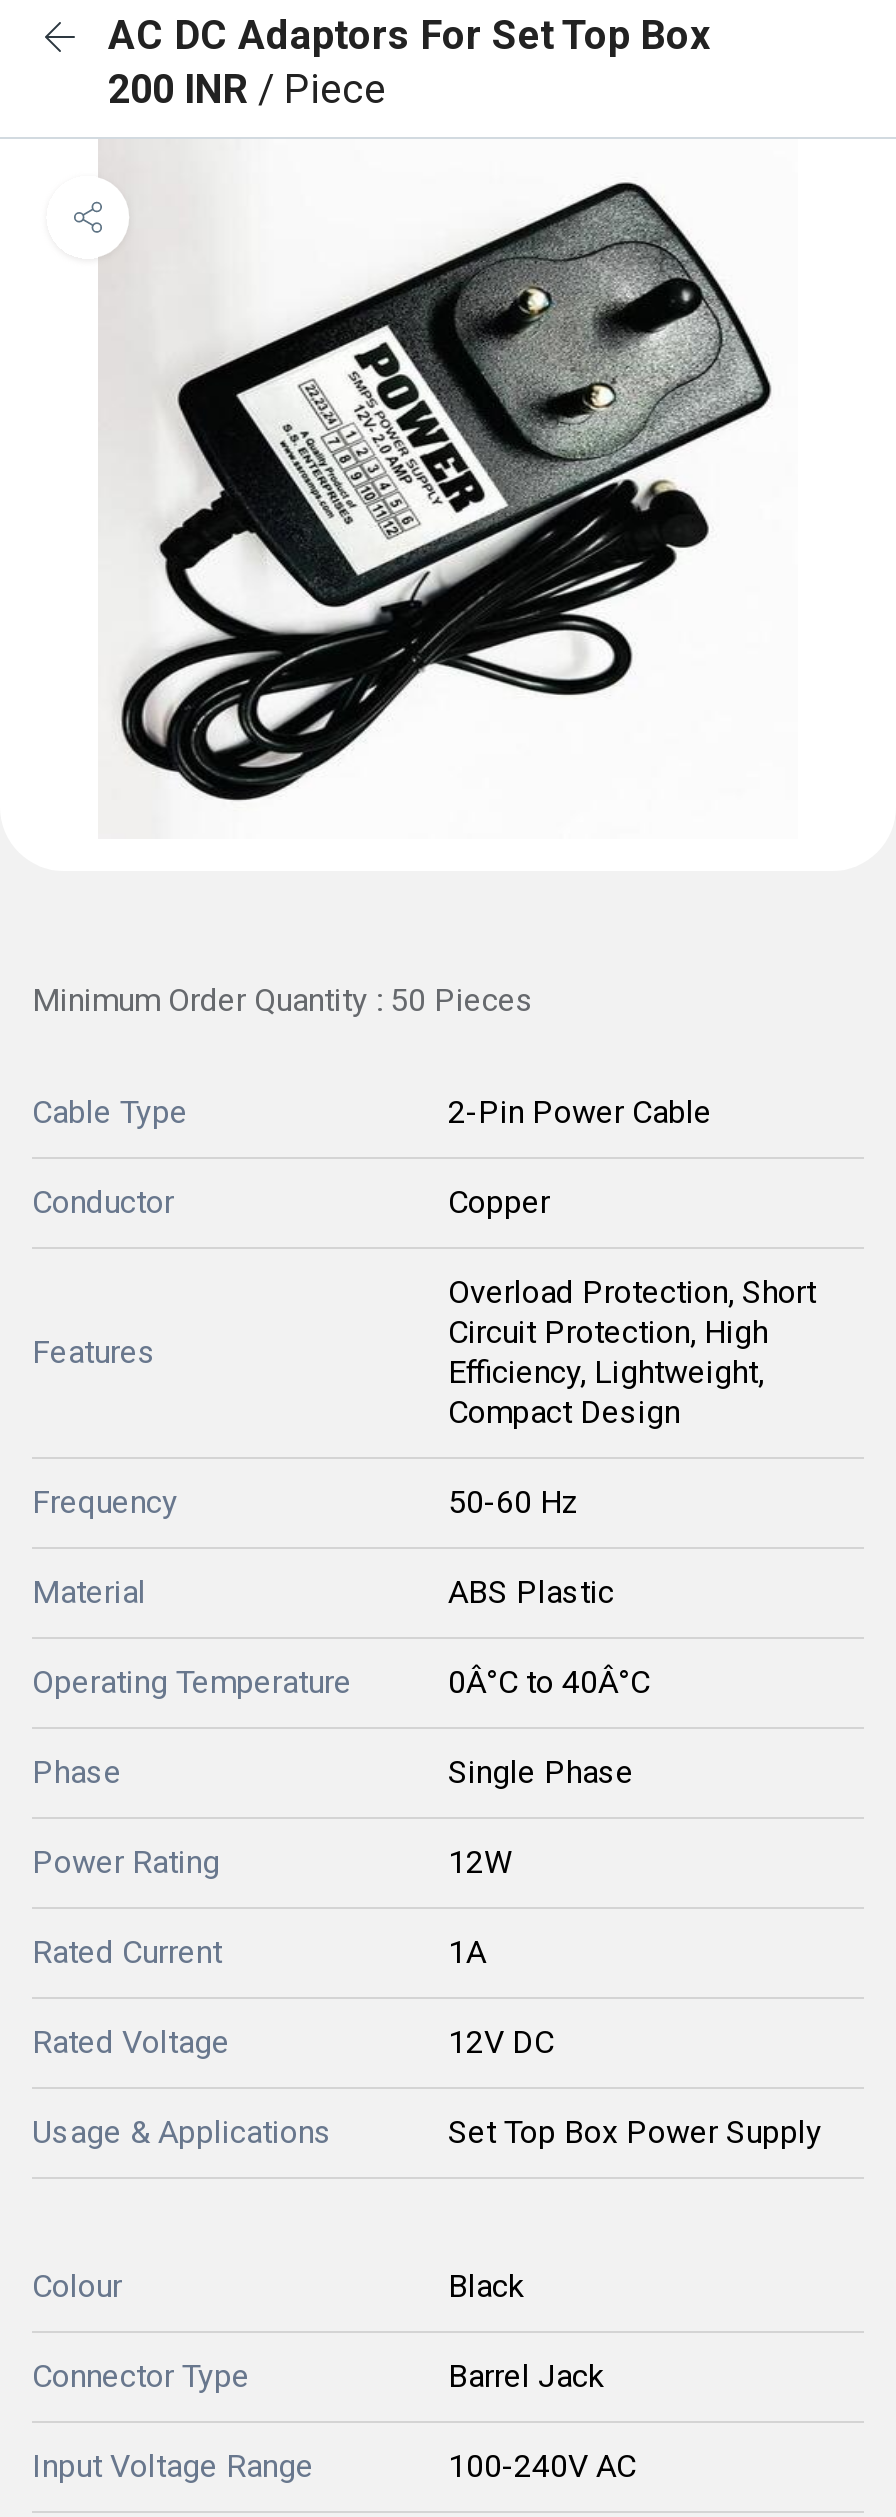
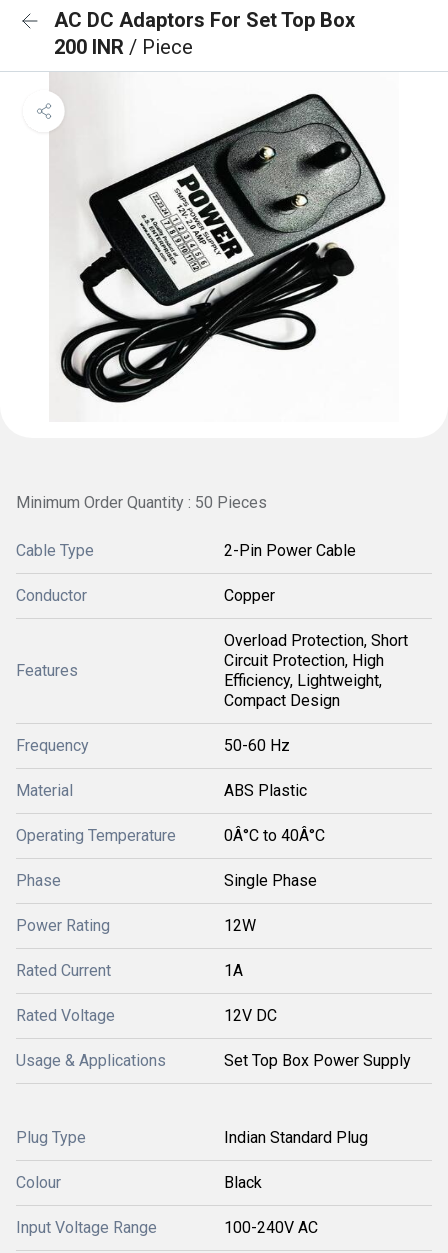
none -> [16,1128,368,1147] Plug Type | Indian Standard Plug
moved [32,2267,524,2305] -> [16,1173,262,1192]: Colour | Black
[32,2357,604,2395] Connector Type | Barrel Jack -> none

